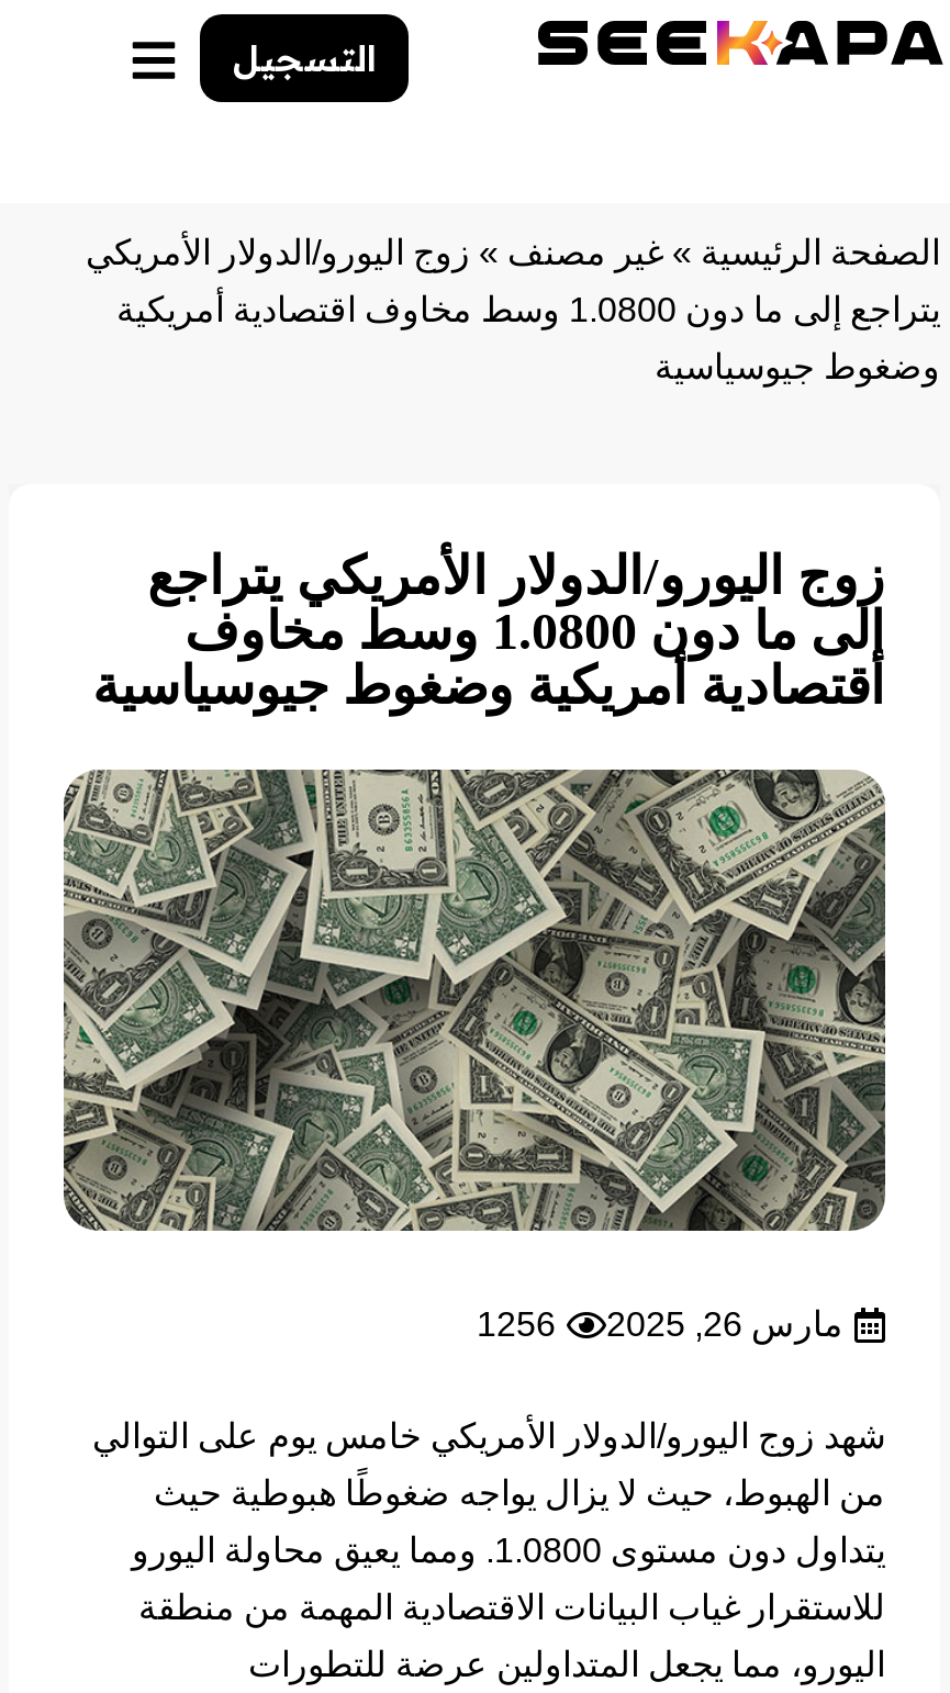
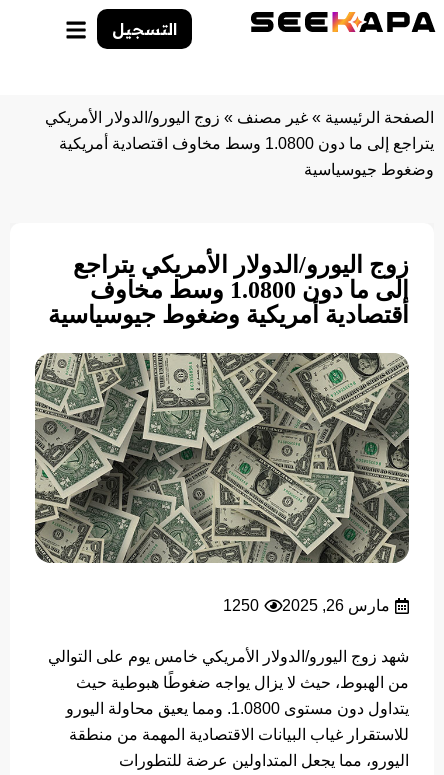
[477,1306,556,1344] 1256 -> [223,597,259,614] 1250

